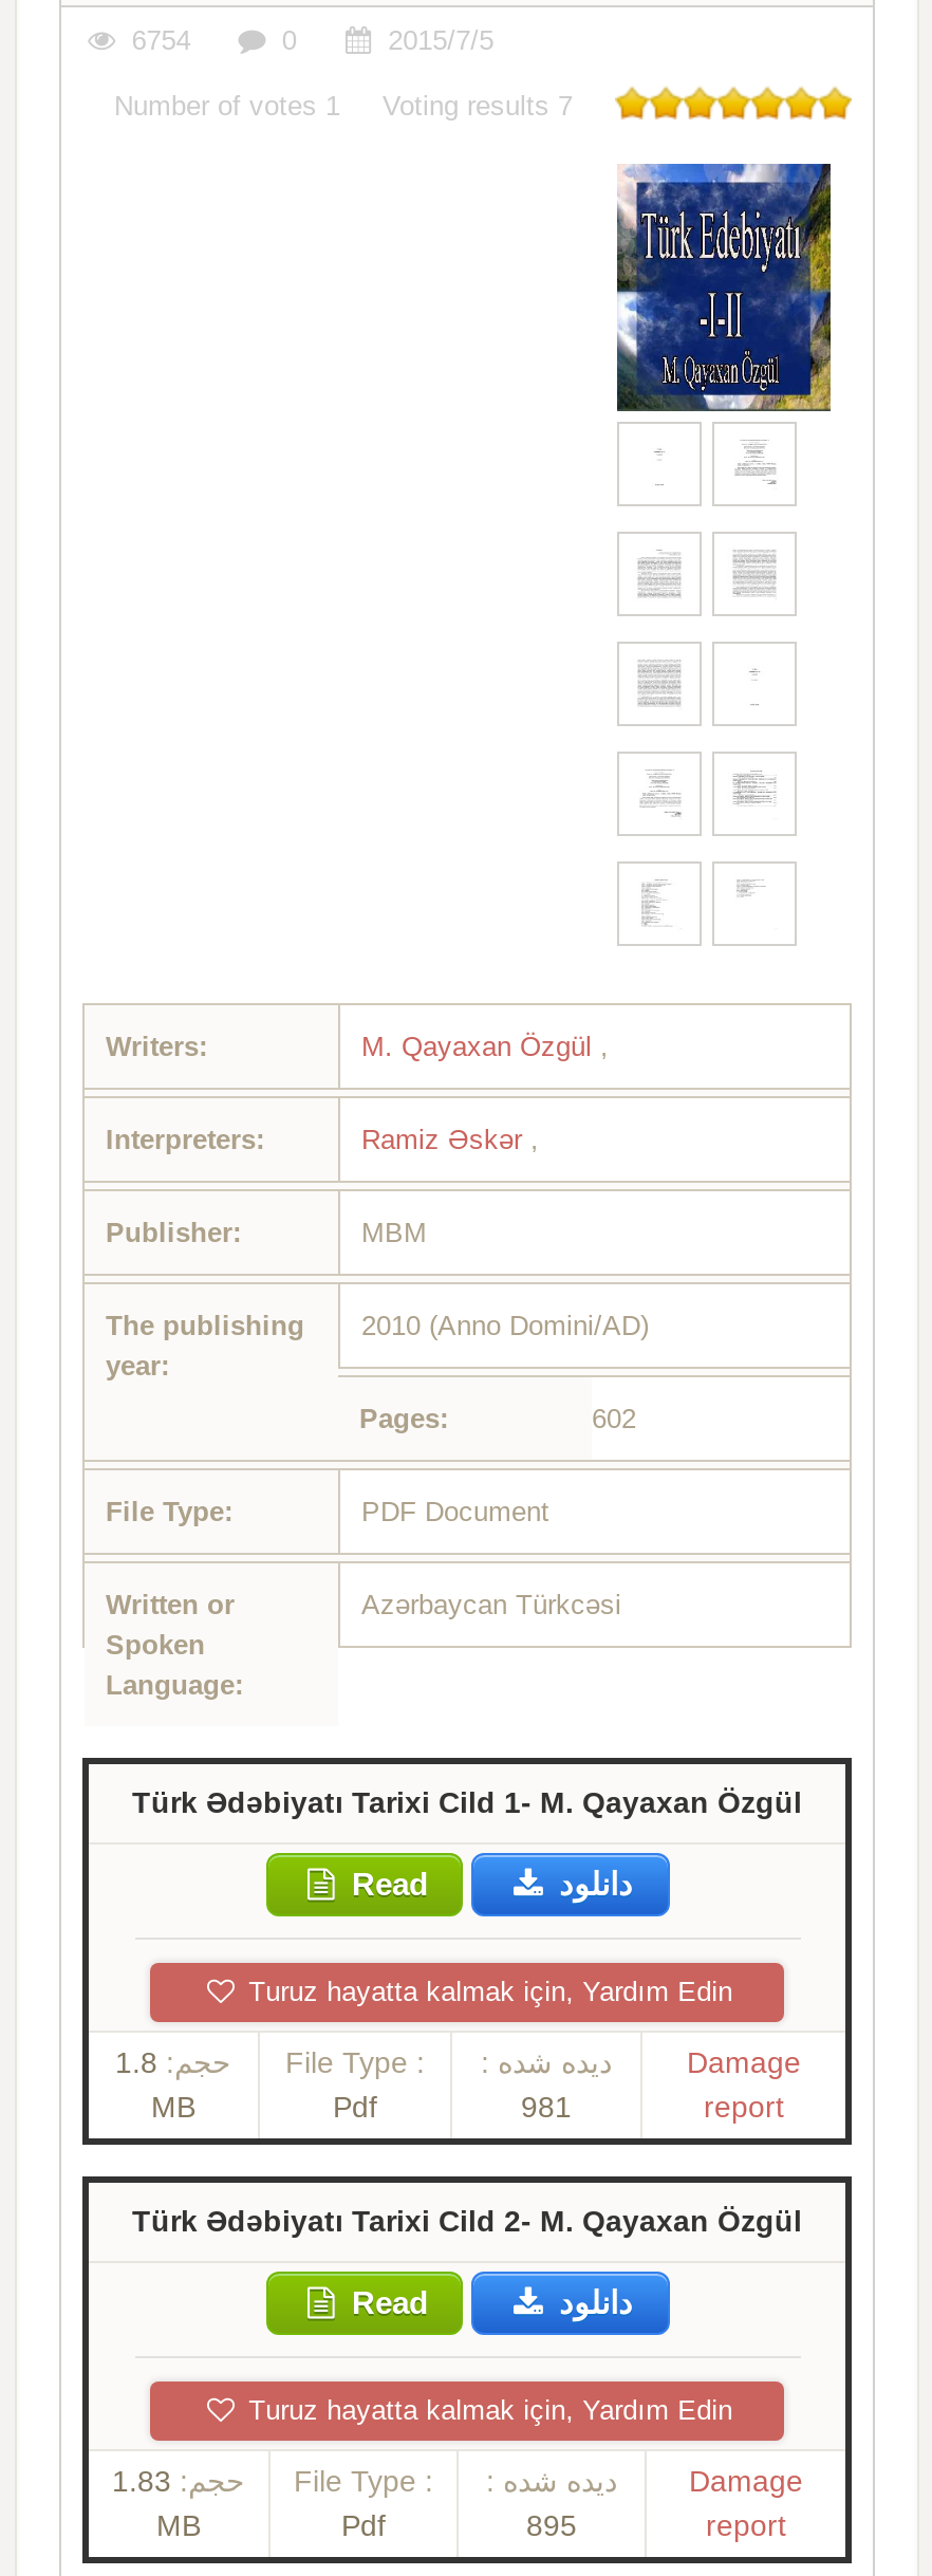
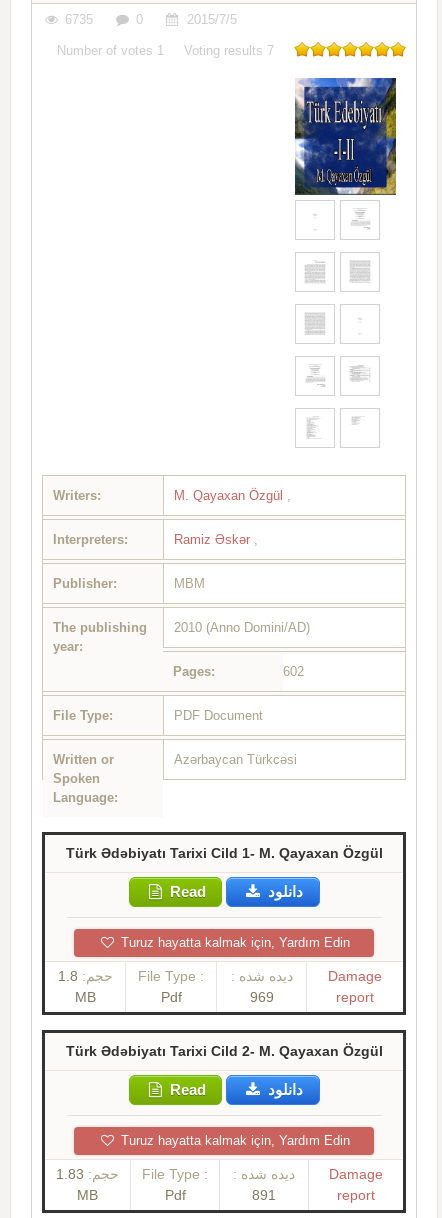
[131,24,191,56] 6754 -> [65,12,93,27] 6735
[521,2091,572,2124] 981 -> [249,989,273,1005] 969
[526,2509,577,2543] 895 -> [252,1187,276,1203] 891

